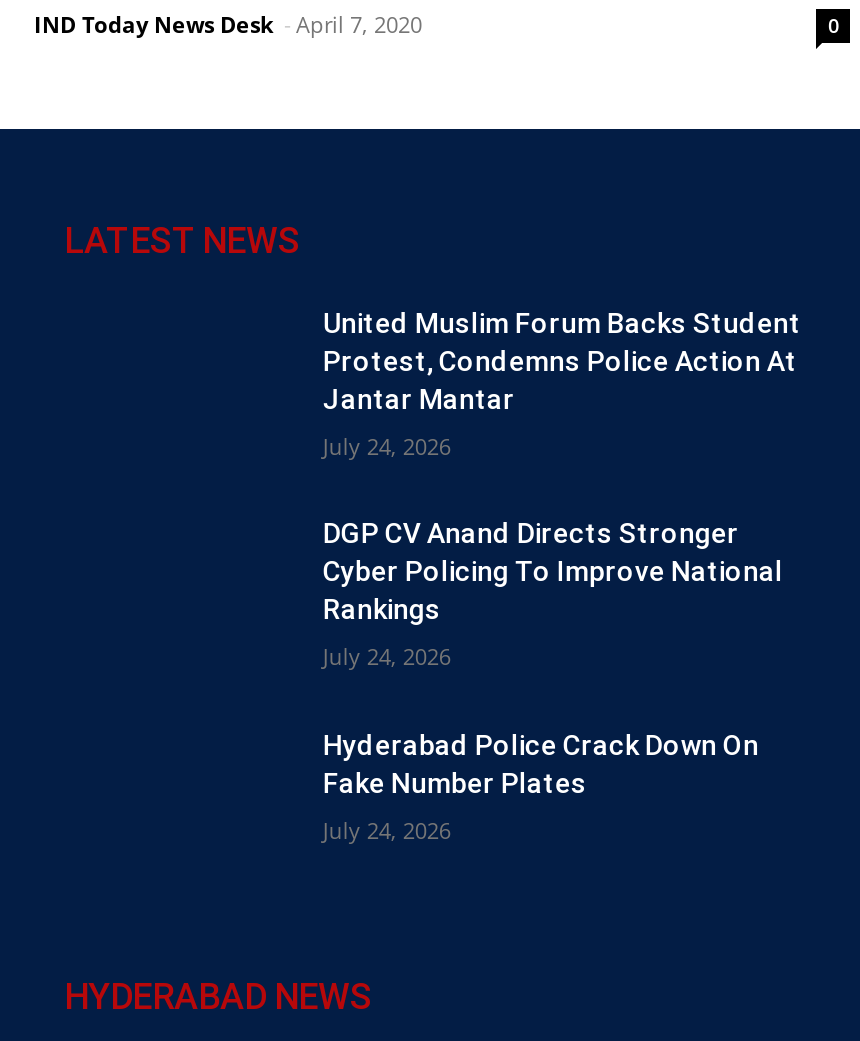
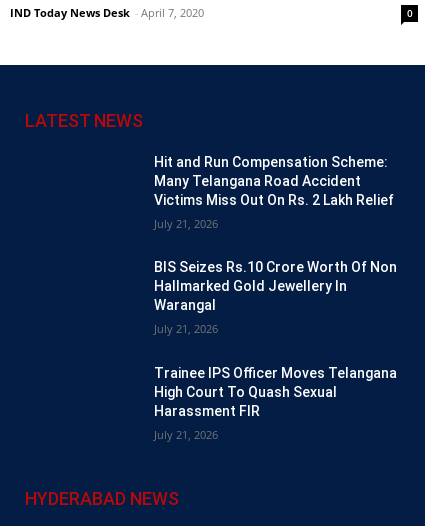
[323,307,801,415] United Muslim Forum Backs Student | Protest, Condemns Police Action At | Jantar Mantar -> [154,154,394,208] Hit and Run Compensation Scheme: | Many Telangana Road Accident | Victims Miss Out On Rs. 2 Lakh Relief
[323,431,451,461] July 24, 2026 -> [154,216,218,231] July 21, 2026
[323,518,783,626] DGP CV Anand Directs Stronger | Cyber Policing To Improve National | Rankings -> [154,259,397,313] BIS Seizes Rs.10 Crore Worth Of Non | Hallmarked Gold Jewellery In | Warangal
[323,642,451,672] July 24, 2026 -> [154,321,218,336] July 21, 2026
[323,729,759,799] Hyderabad Police Crack Down On | Fake Number Plates -> [154,365,397,419] Trainee IPS Officer Moves Telangana | High Court To Quash Sexual | Harassment FIR
[323,815,451,845] July 24, 2026 -> [154,427,218,442] July 21, 2026

